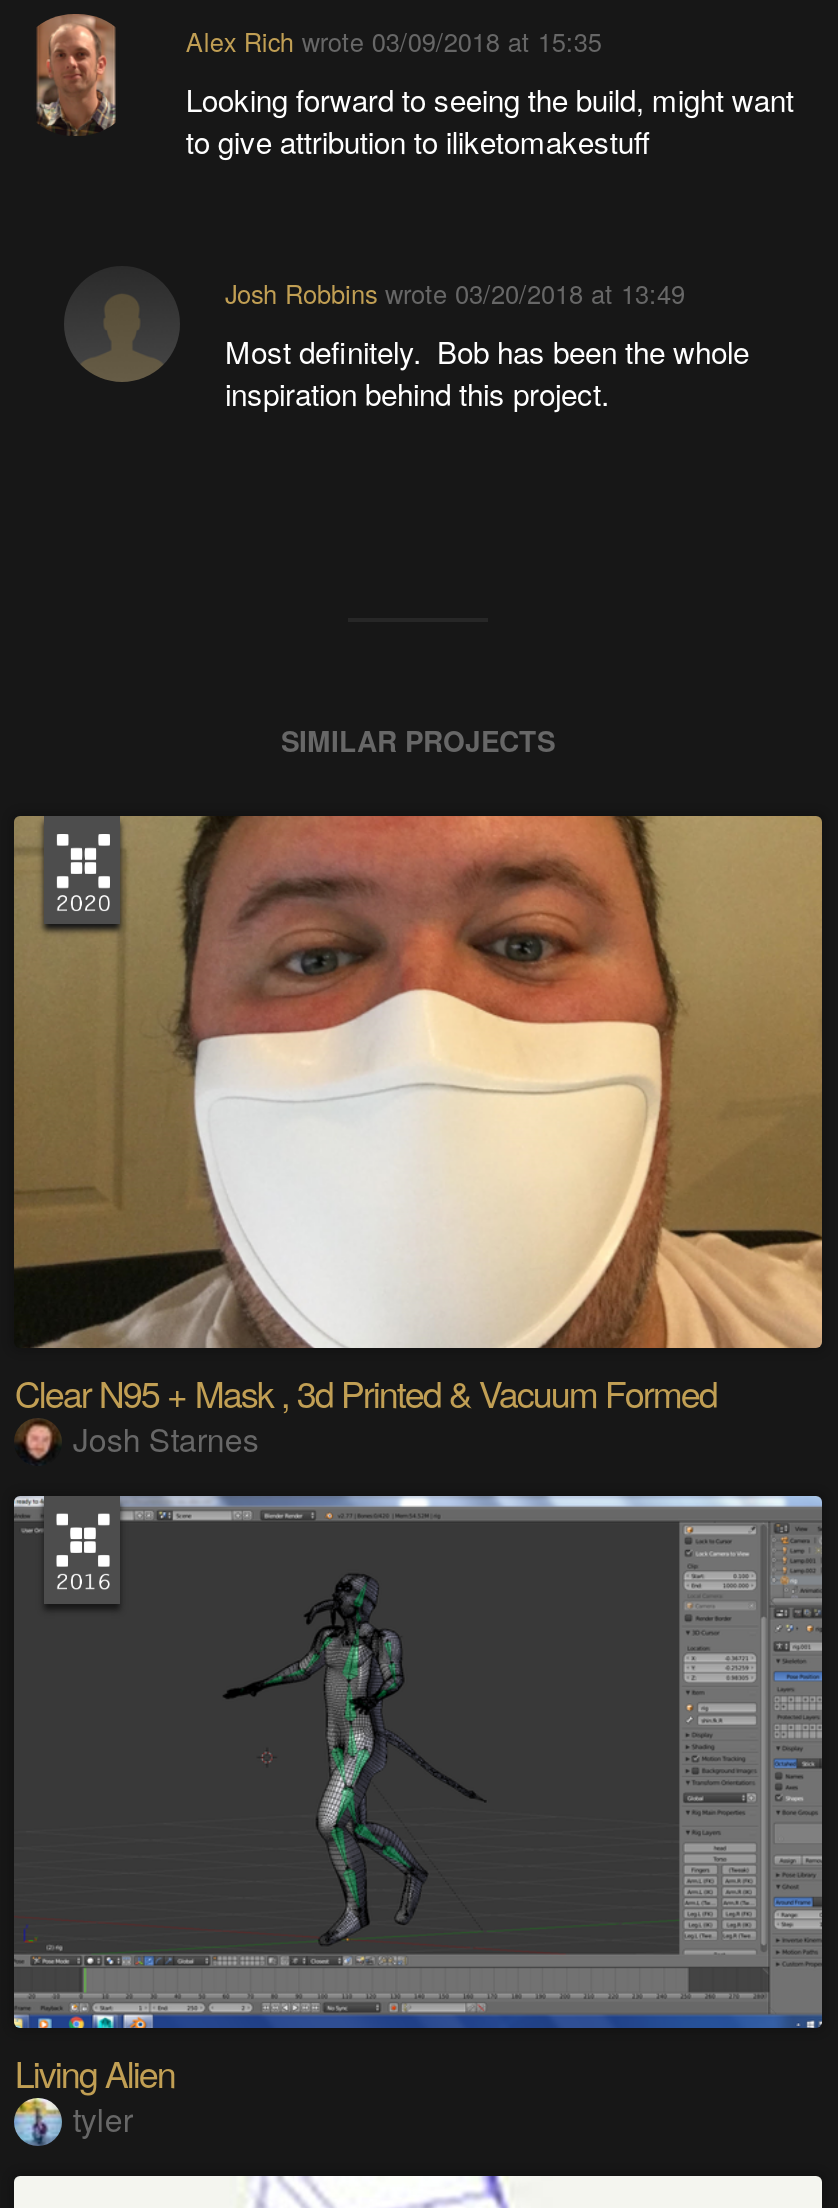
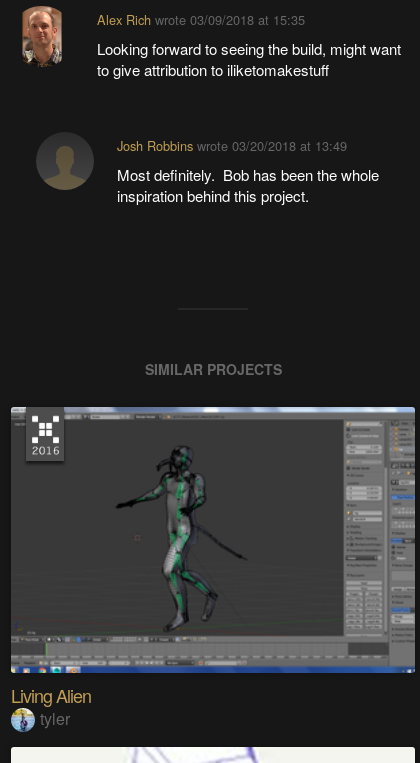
[14,814,824,1462] [image] | Clear N95 + Mask , 3d Printed & Vacuum Formed | Josh Starnes -> none

